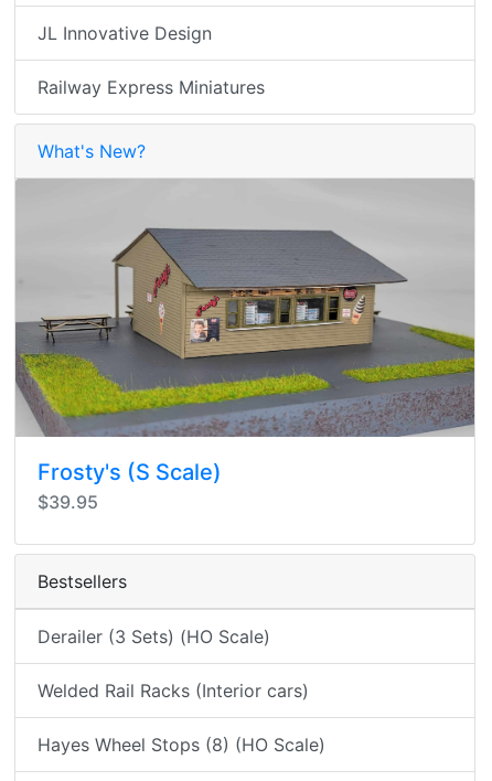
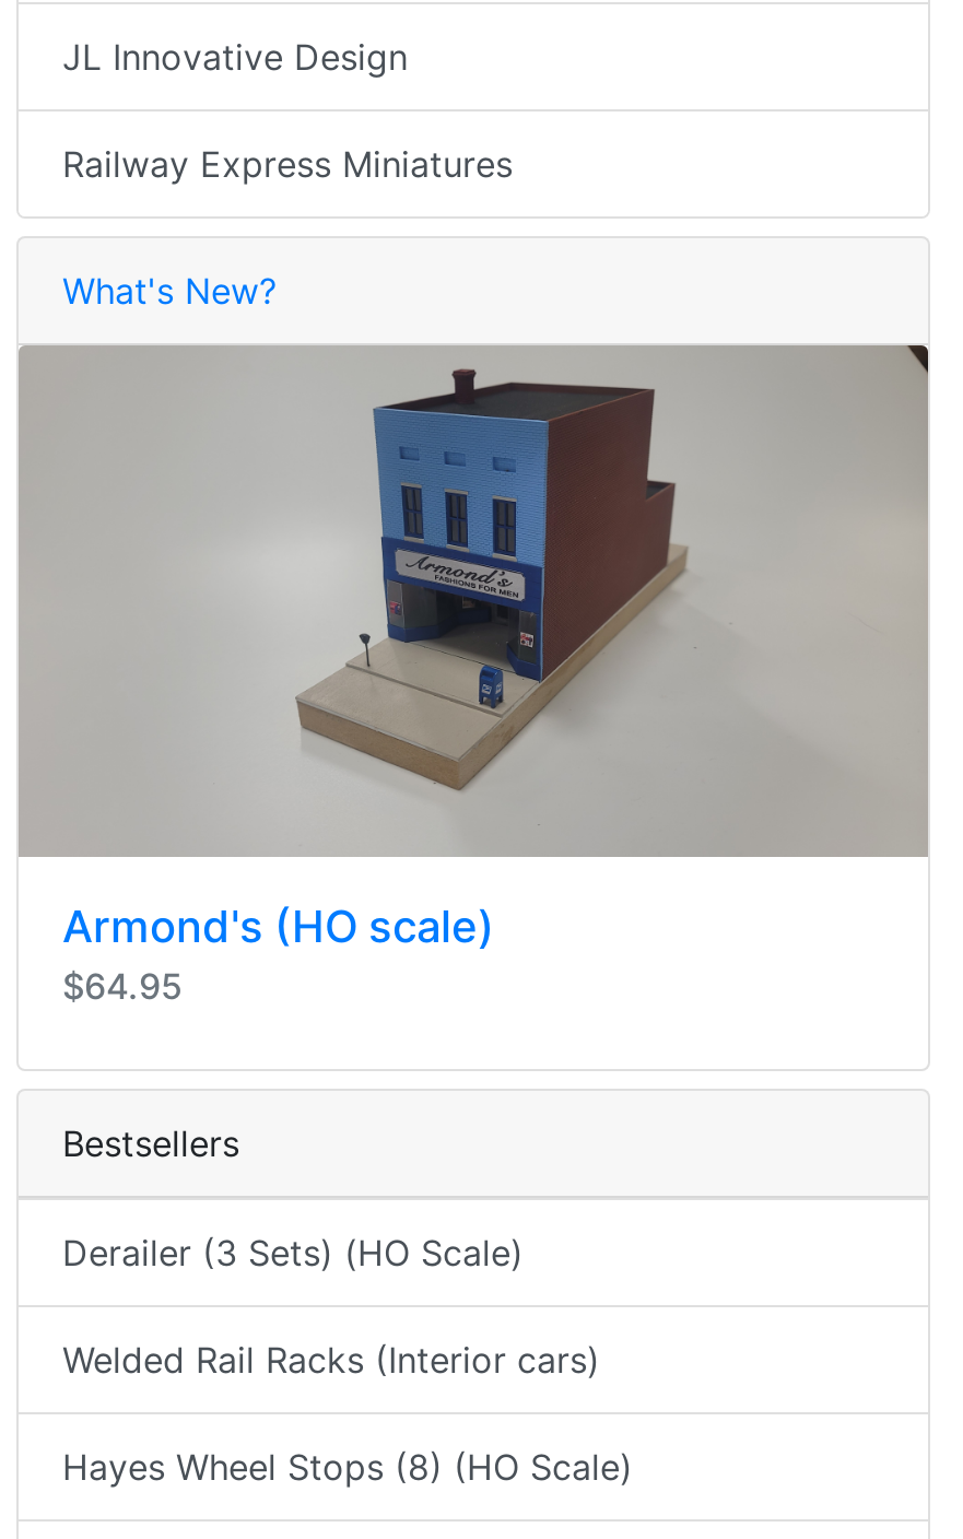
[15,180,474,513] [image] | Frosty's (S Scale) | $39.95 -> [21,345,928,1007] [image] | Armond's (HO scale) | $64.95

